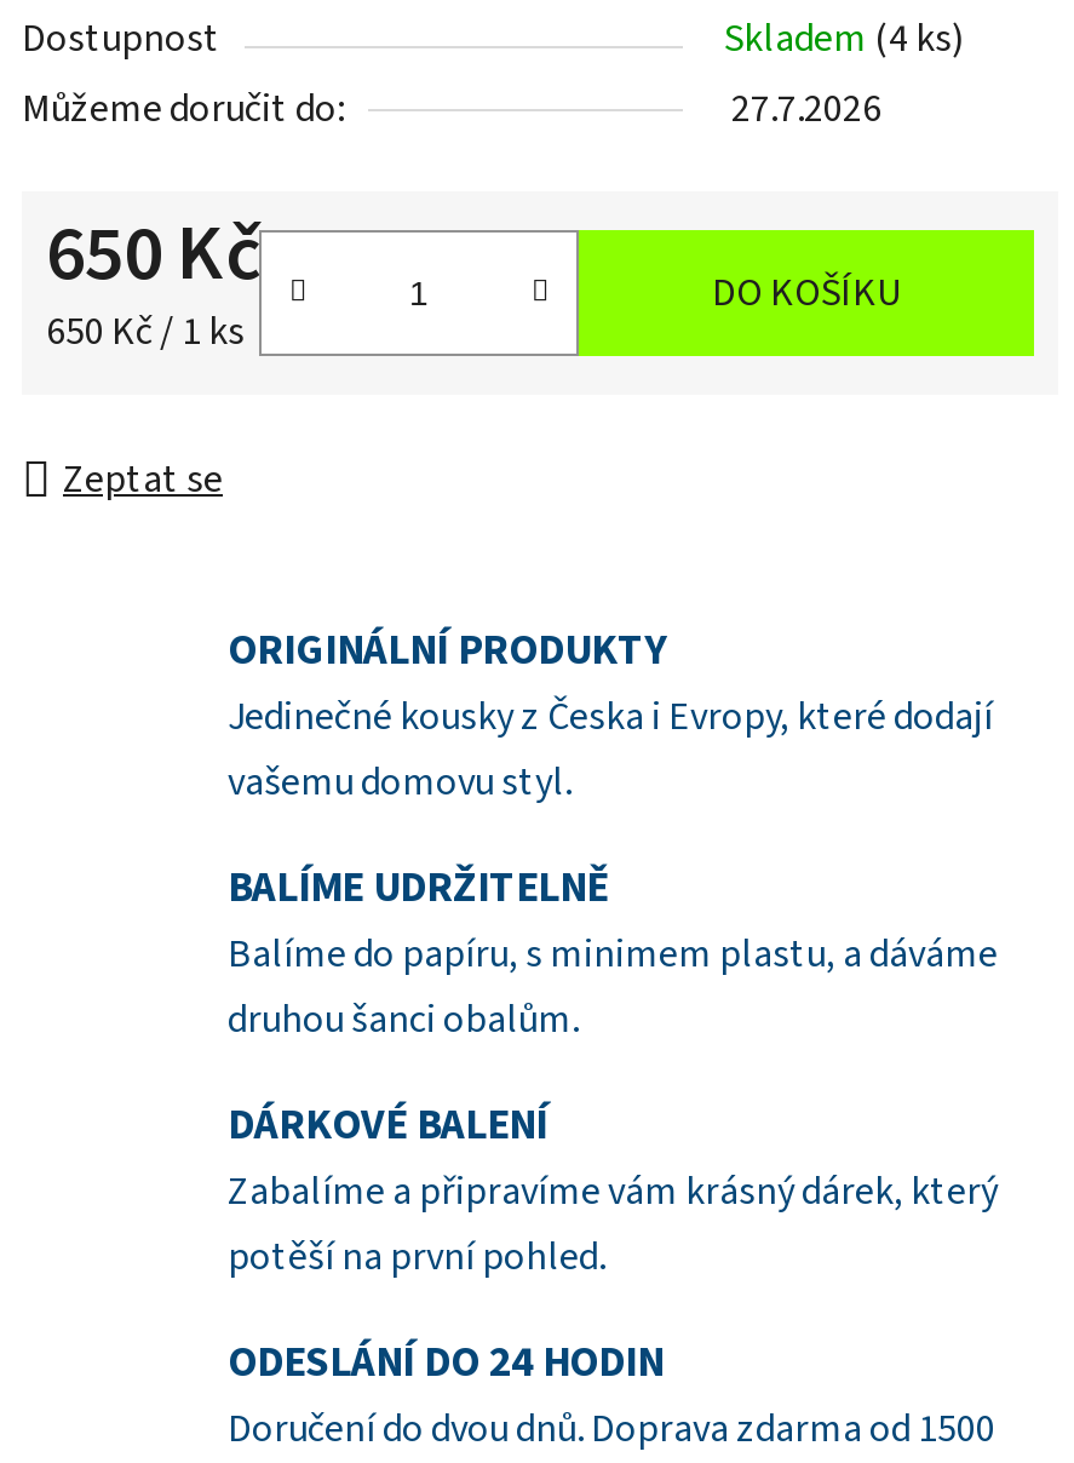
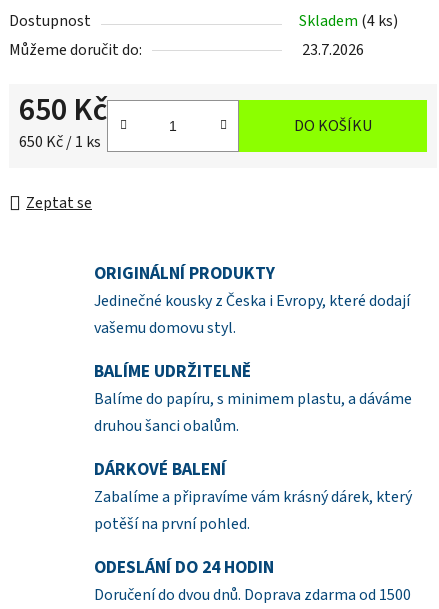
[731,83,881,136] 27.7.2026 -> [302,39,364,61] 23.7.2026

